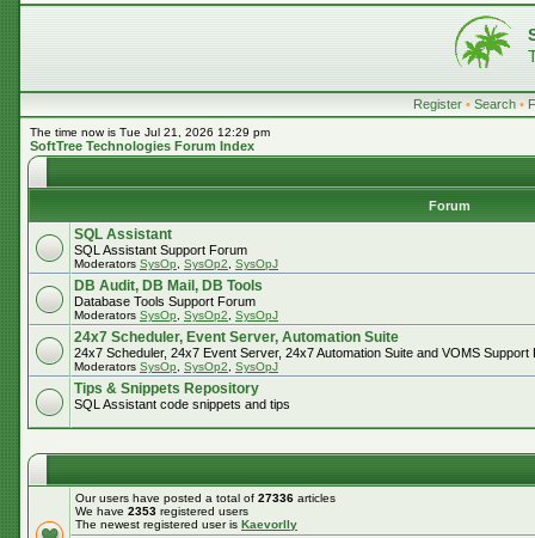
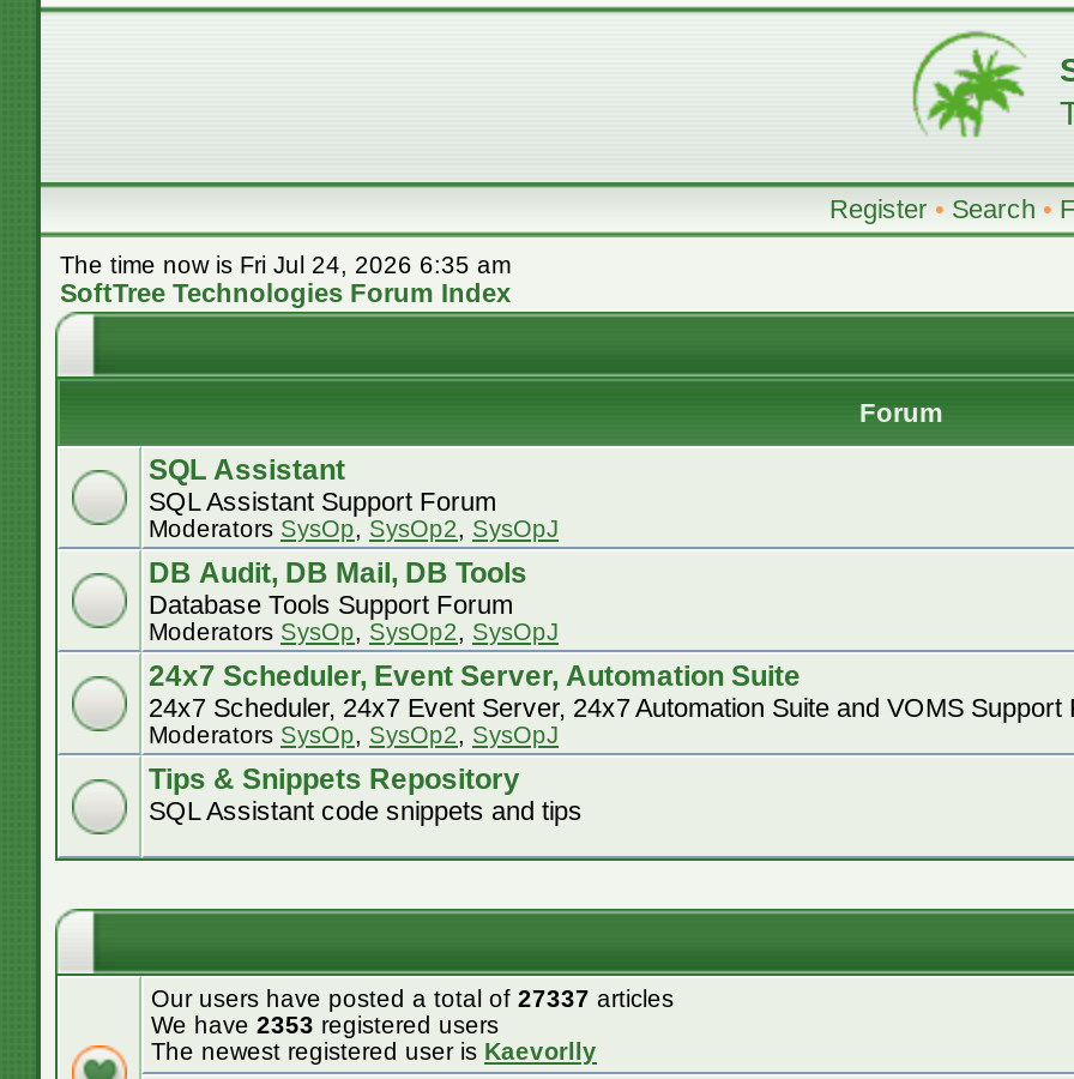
[30,126,270,139] The time now is Tue Jul 21, 2026 12:29 pm -> [60,252,511,278] The time now is Fri Jul 24, 2026 6:35 am
[75,491,336,505] Our users have posted a total of 27336 articles -> [151,985,674,1012] Our users have posted a total of 27337 articles

